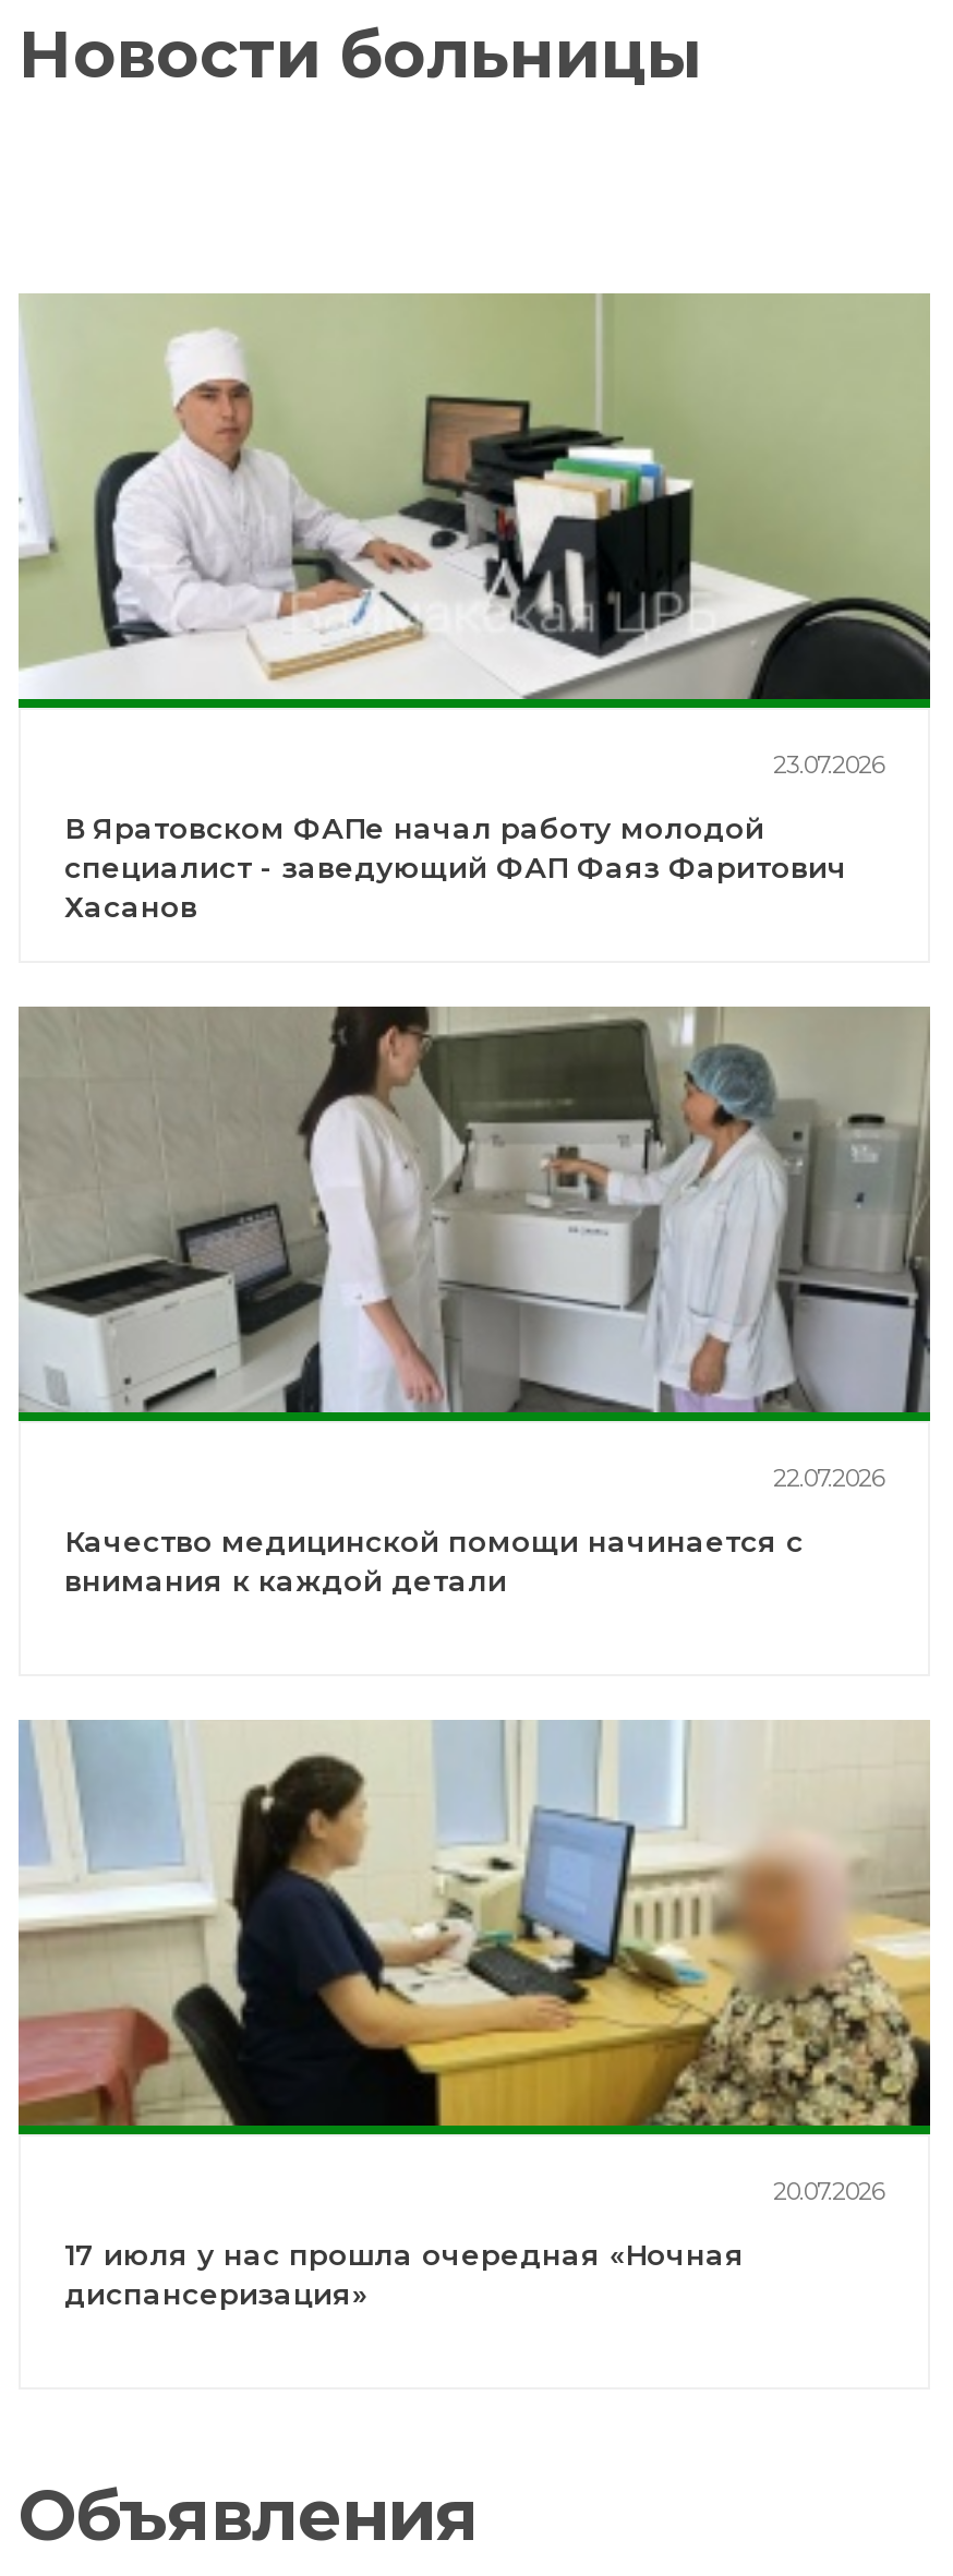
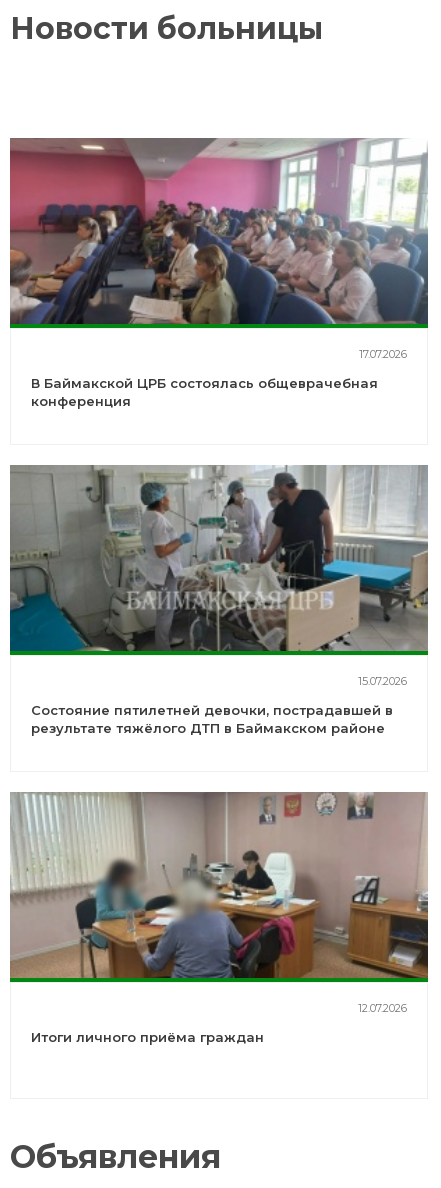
[19,291,930,781] [image] | 23.07.2026 -> [9,138,428,361] [image] | 17.07.2026
[64,811,847,925] В Яратовском ФАПе начал работу молодой | специалист - заведующий ФАП Фаяз Фаритович | Хасанов -> [31,375,378,409] В Баймакской ЦРБ состоялась общеврачебная | конференция
[16,1007,930,1494] [image] | 22.07.2026 -> [9,465,428,688] [image] | 15.07.2026
[64,1525,804,1599] Качество медицинской помощи начинается с | внимания к каждой детали -> [31,702,393,736] Состояние пятилетней девочки, пострадавшей в | результате тяжёлого ДТП в Баймакском районе
[21,1720,932,2207] [image] | 20.07.2026 -> [10,791,429,1015] [image] | 12.07.2026
[64,2238,745,2312] 17 июля у нас прошла очередная «Ночная | диспансеризация» -> [31,1029,264,1045] Итоги личного приёма граждан

